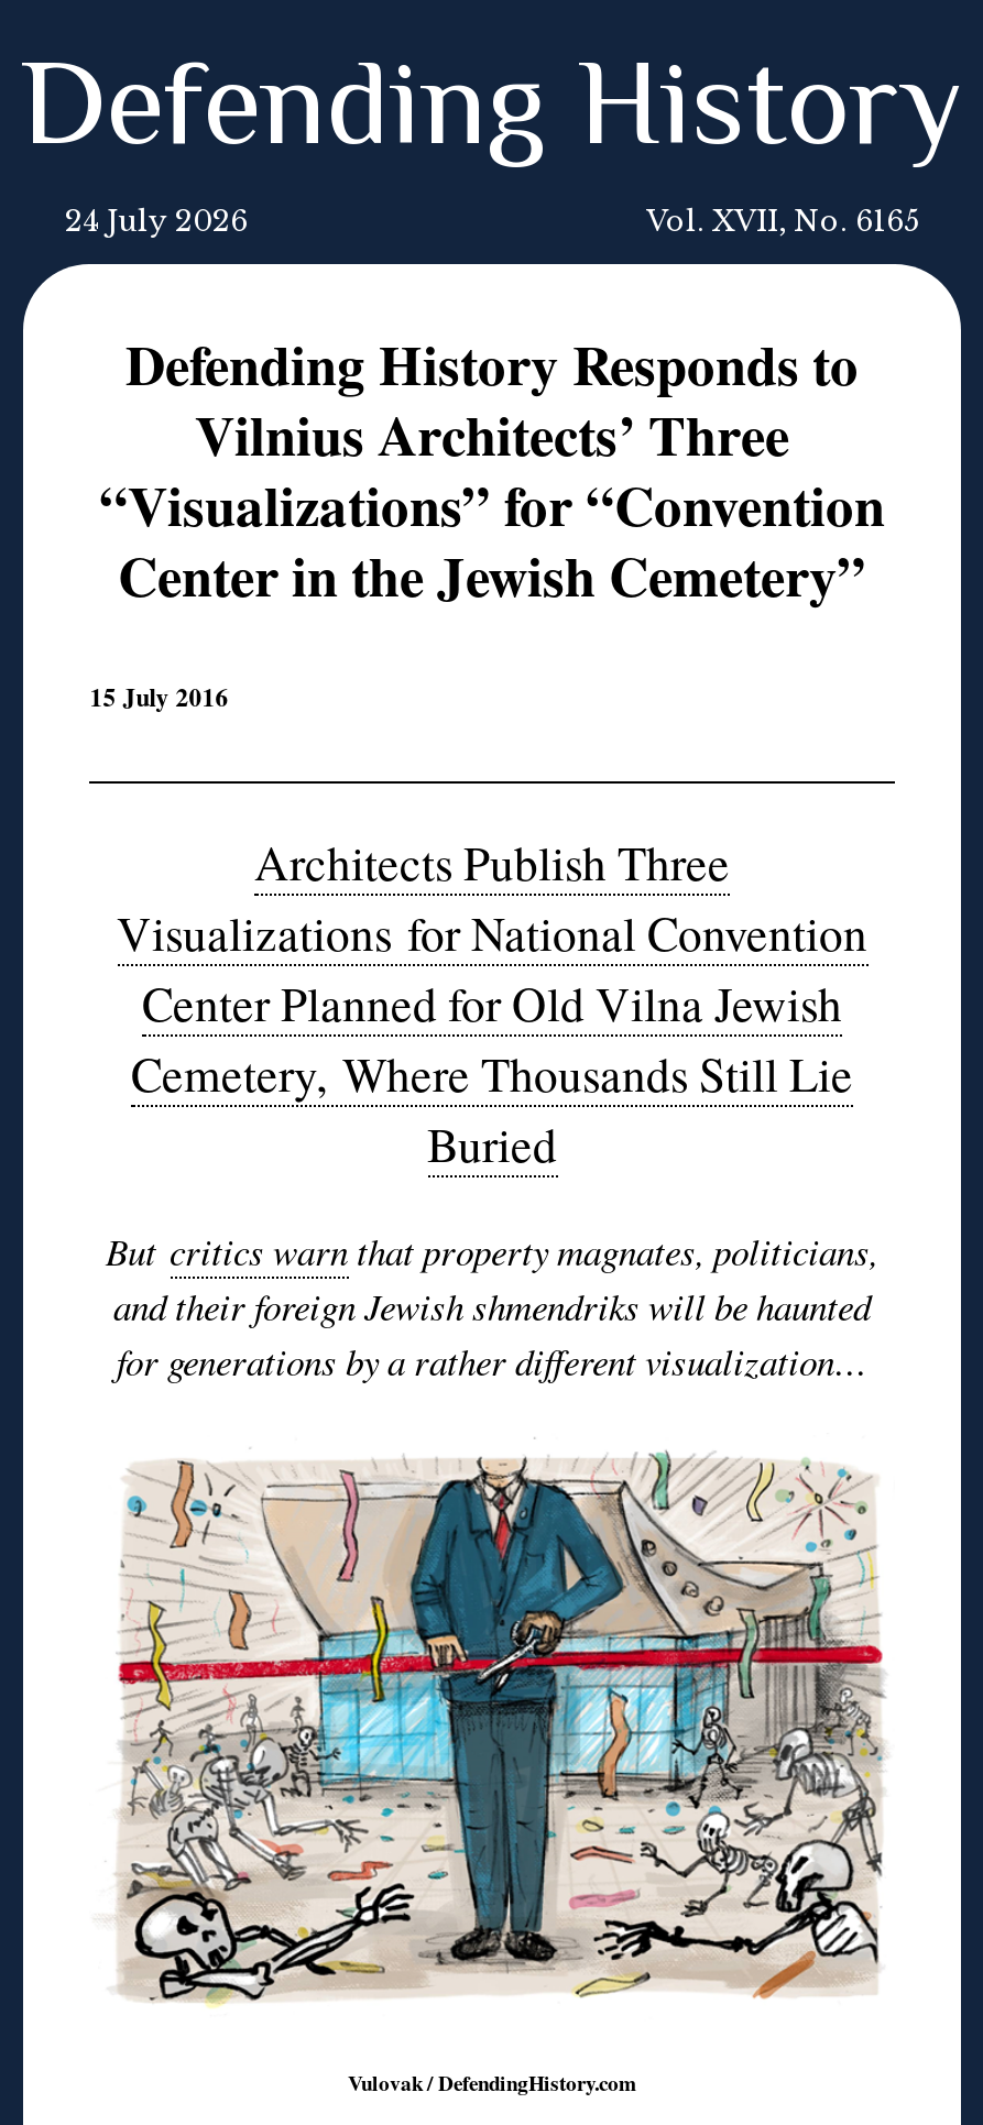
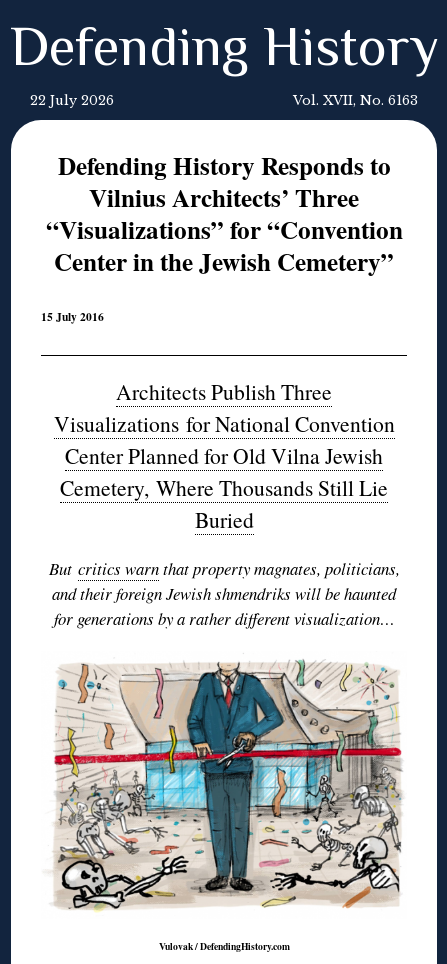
[65,205,248,238] 24 July 2026 -> [30,93,114,108] 22 July 2026
[646,205,919,238] Vol. XVII, No. 6165 -> [293,93,418,108] Vol. XVII, No. 6163

